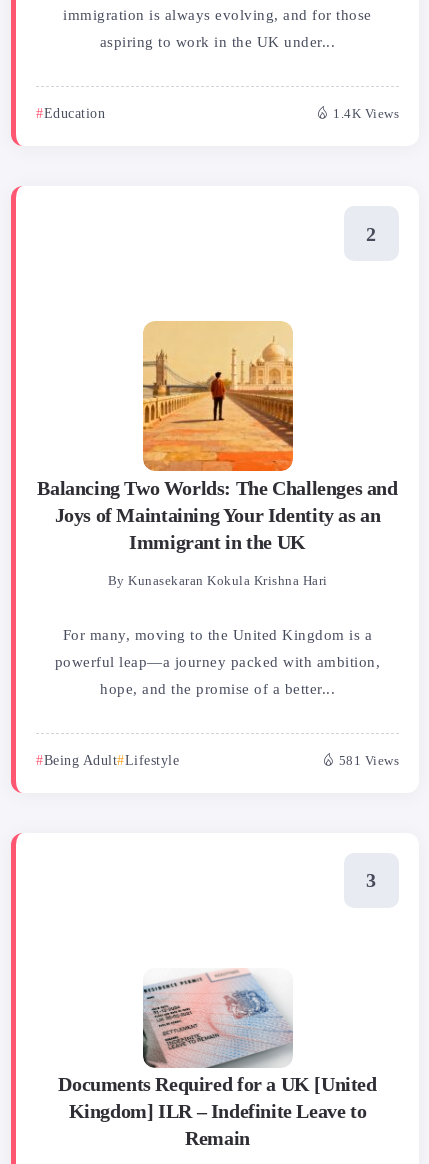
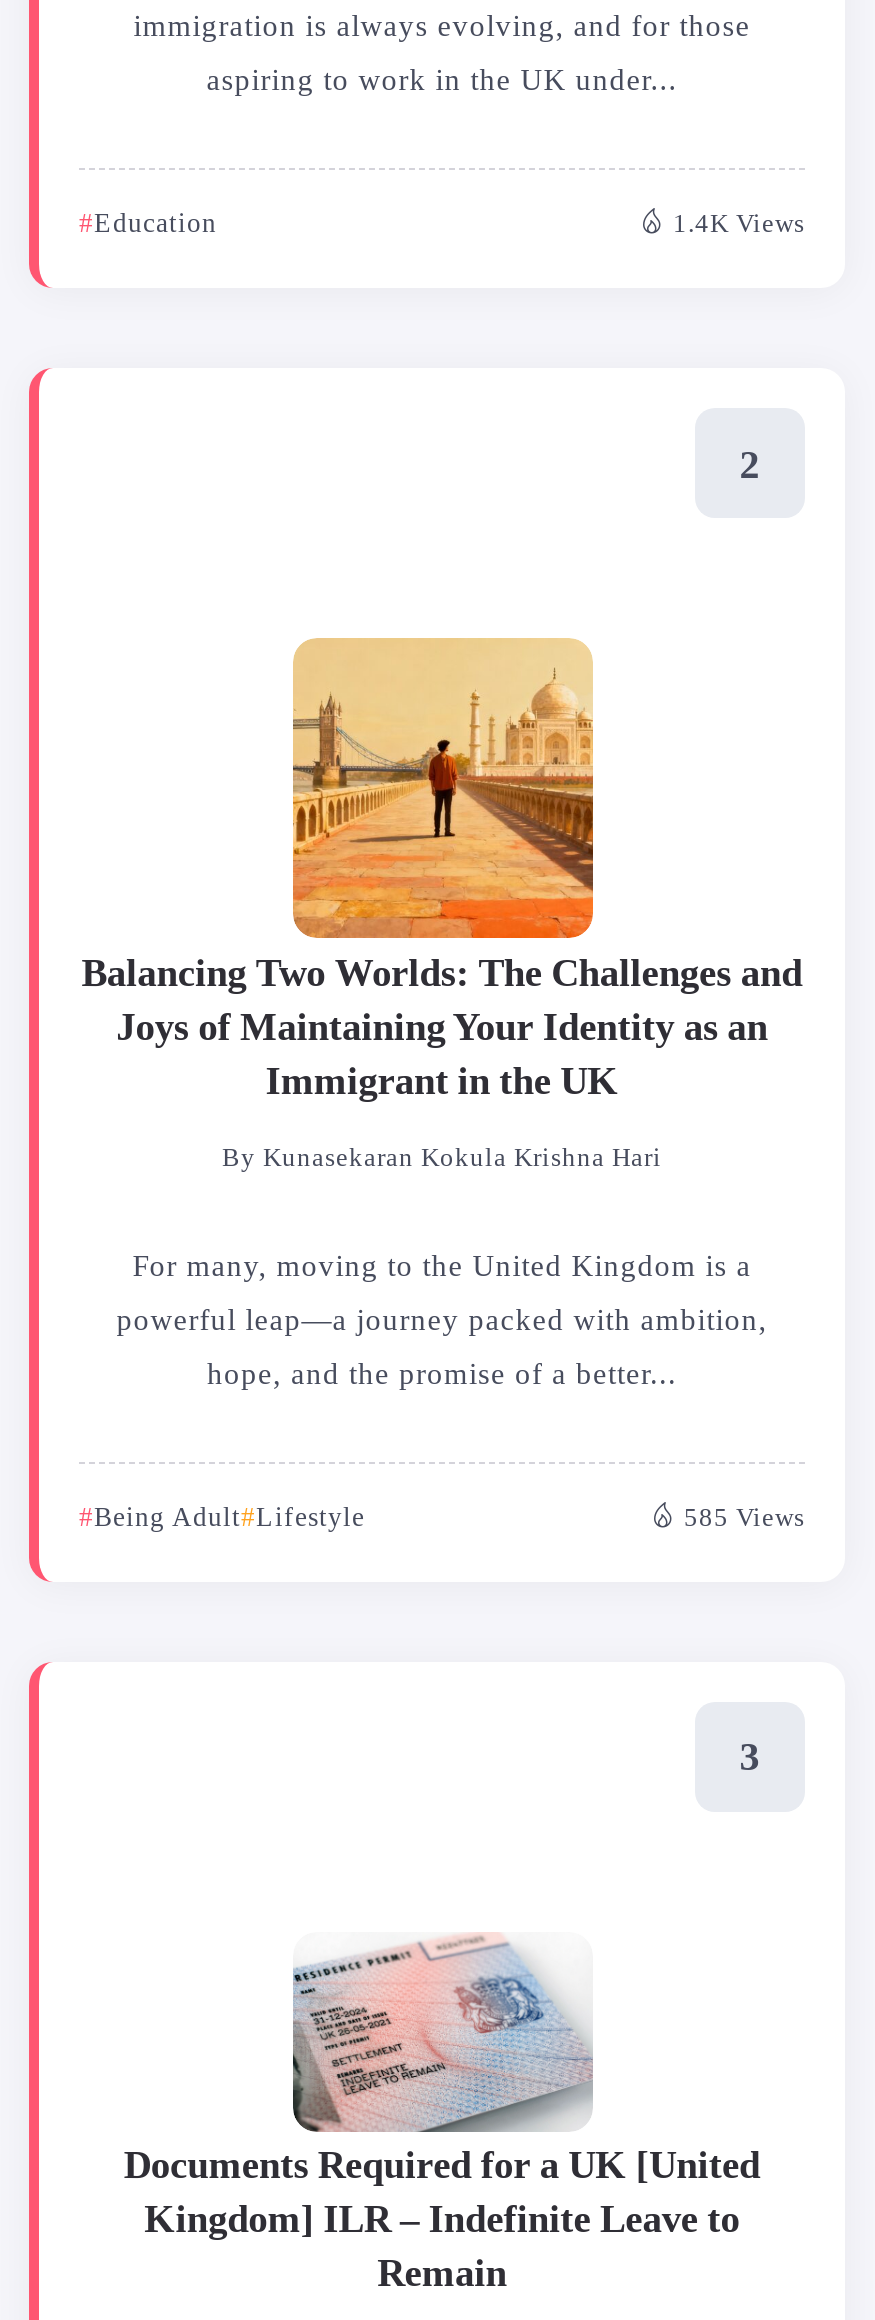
[338,754,399,768] 581 Views -> [684,1503,805,1531] 585 Views

